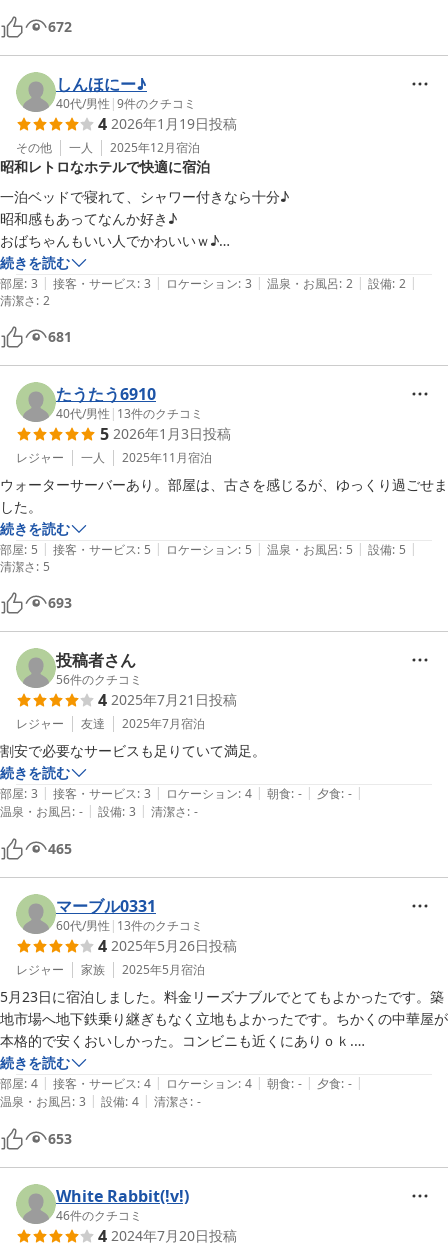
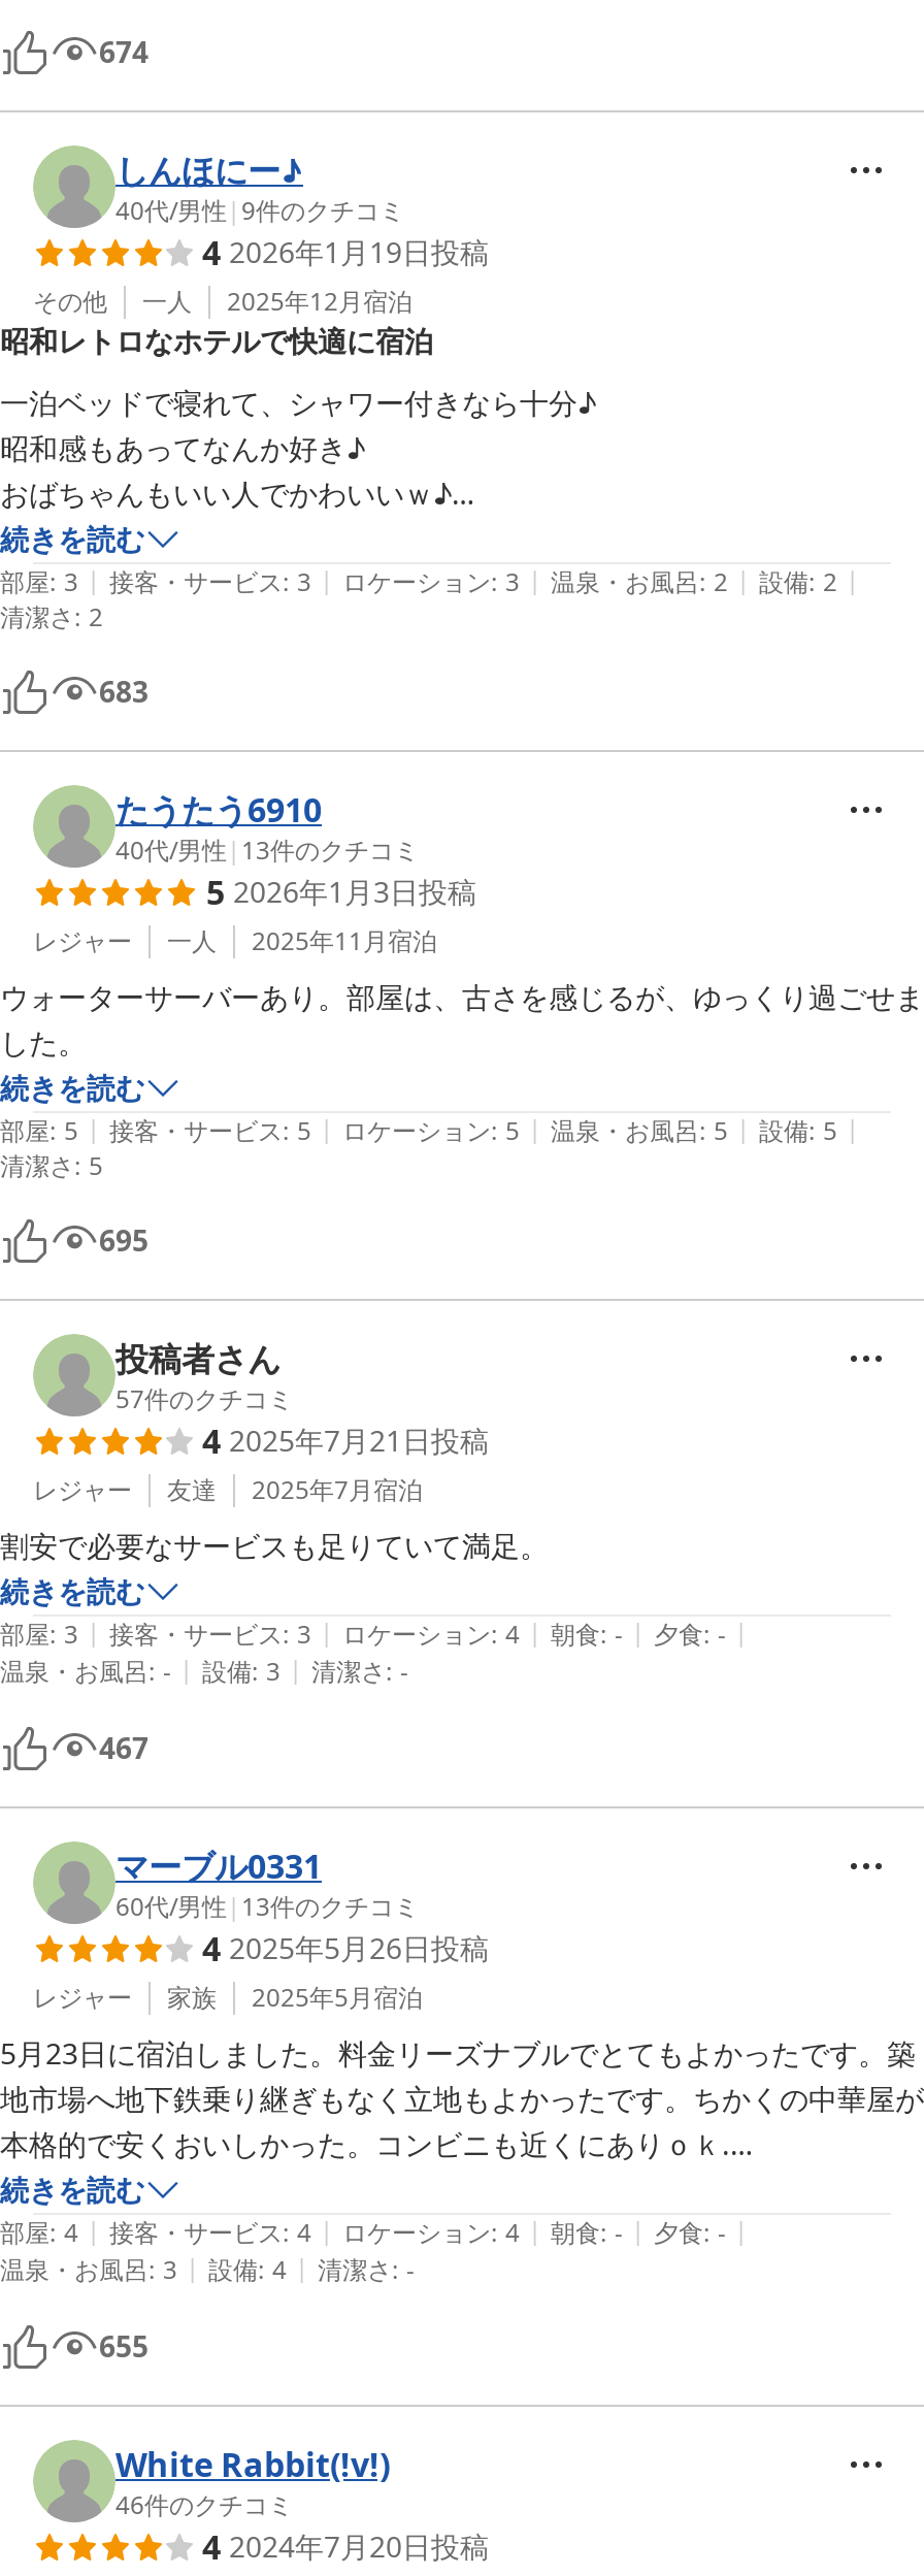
[48,17,72,36] 672 -> [99,32,148,71] 674
[48,327,72,346] 681 -> [99,672,148,711] 683
[48,593,72,612] 693 -> [99,1220,148,1260] 695
[56,671,142,688] 56件のクチコミ -> [115,1381,293,1416] 57件のクチコミ
[48,839,72,858] 465 -> [99,1728,148,1767] 467
[48,1129,72,1148] 653 -> [99,2326,148,2366] 655

